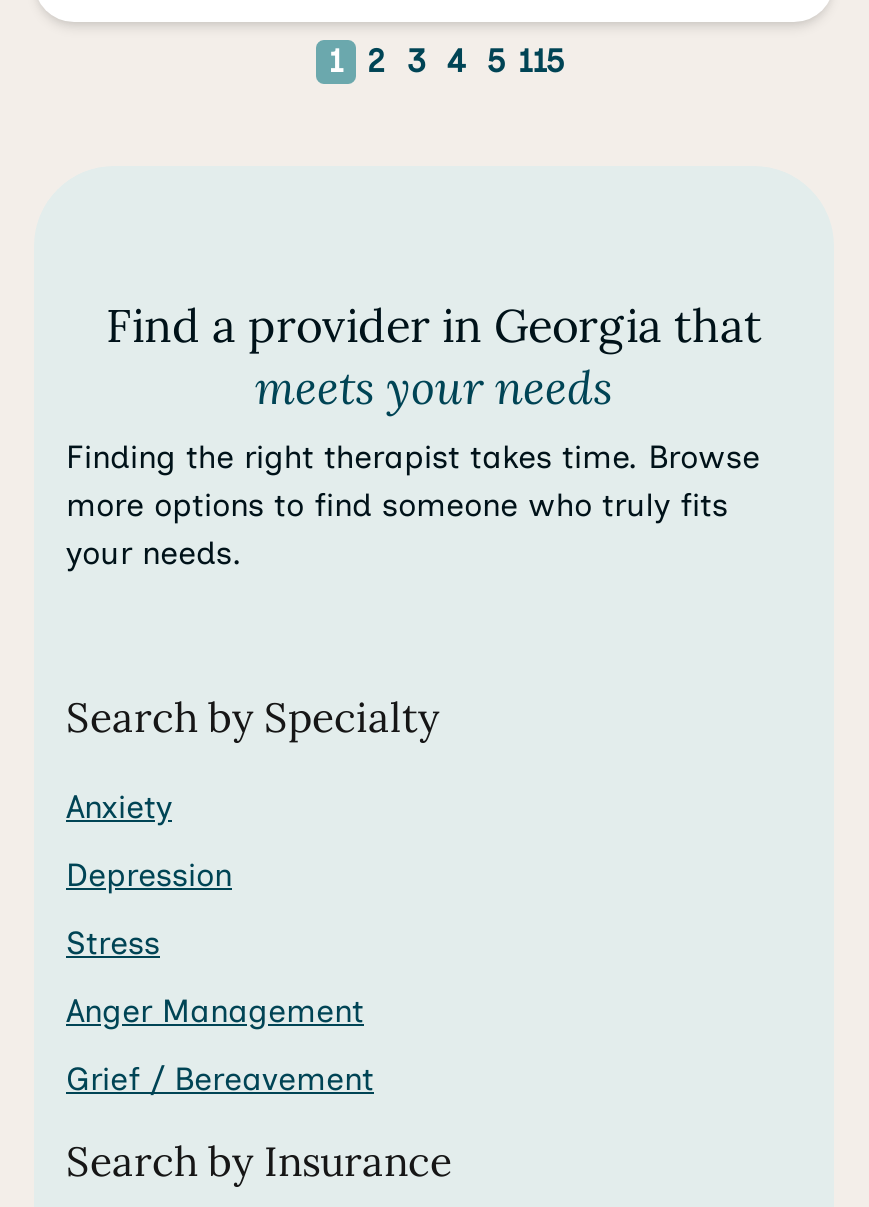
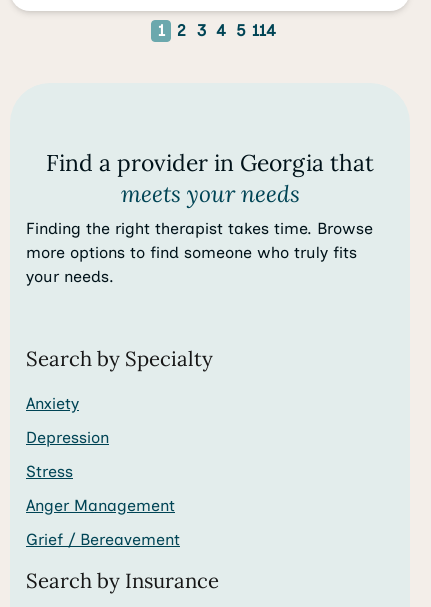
[329,42,566,80] 1 2 3 4 5 115 -> [158,21,276,40] 1 2 3 4 5 114

